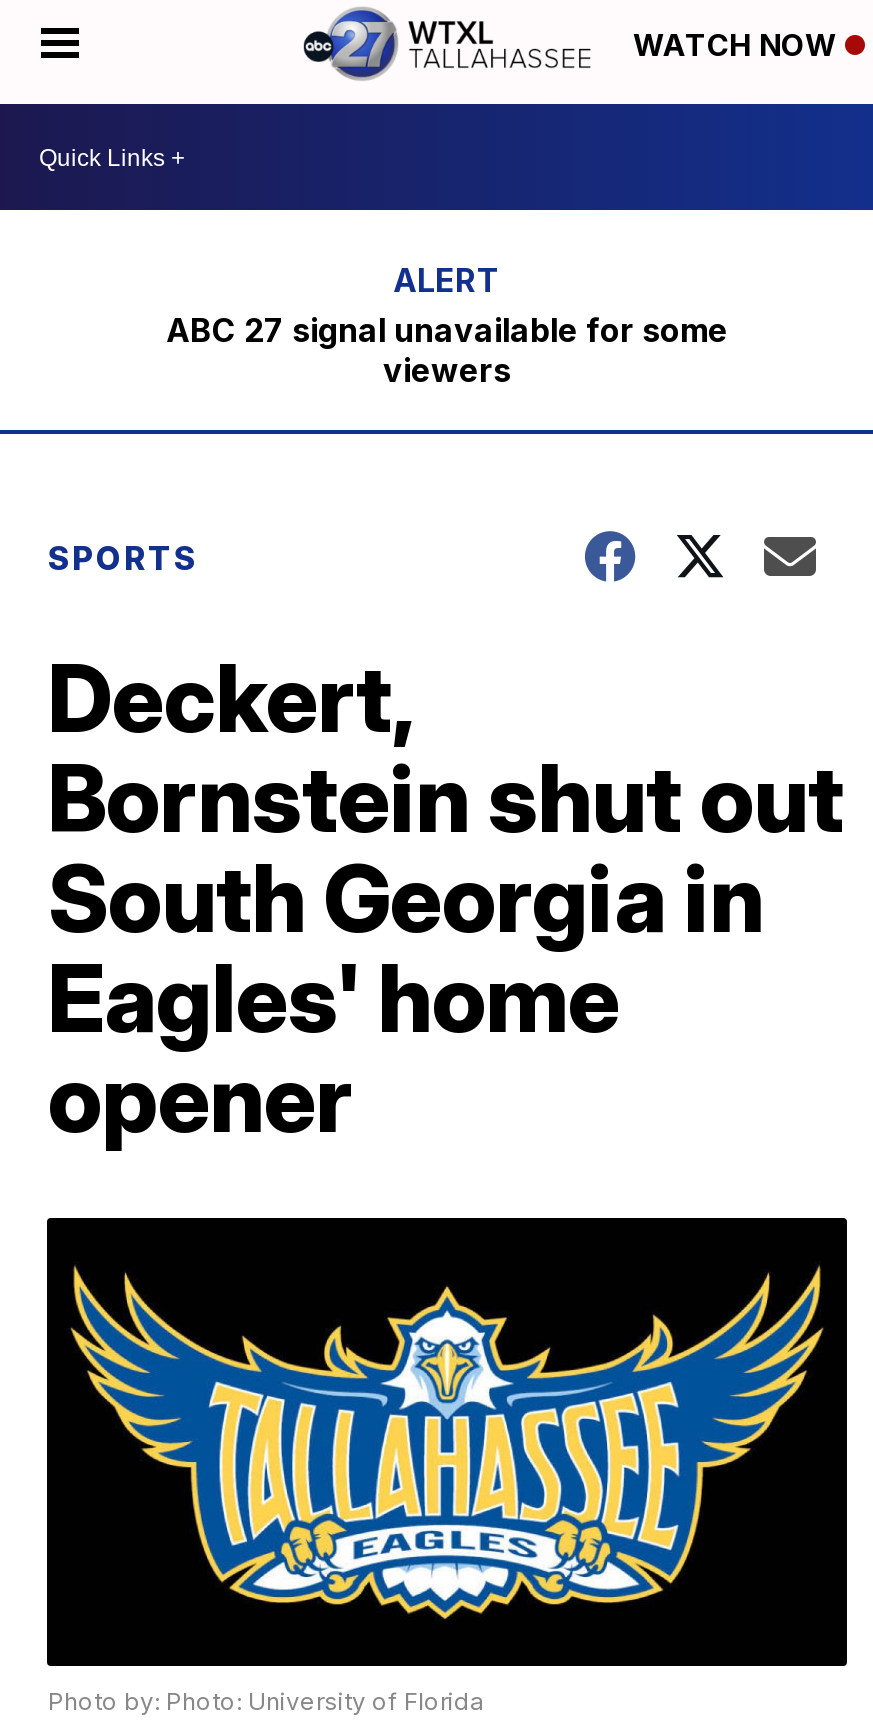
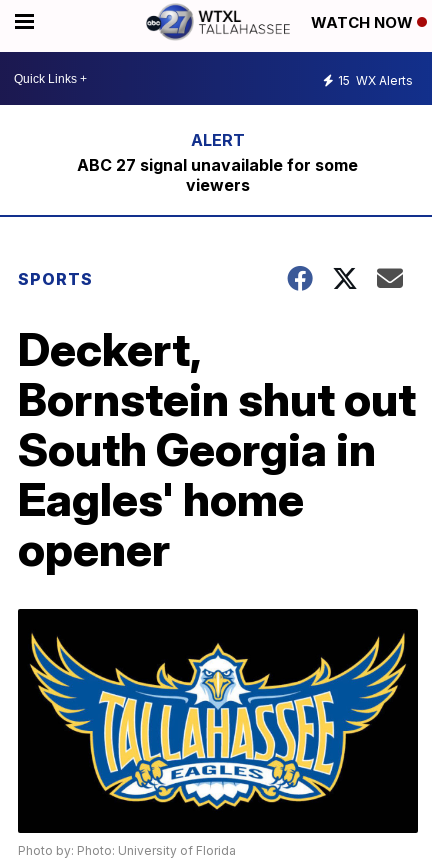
none -> [338,72,413,87] 15 WX Alerts

